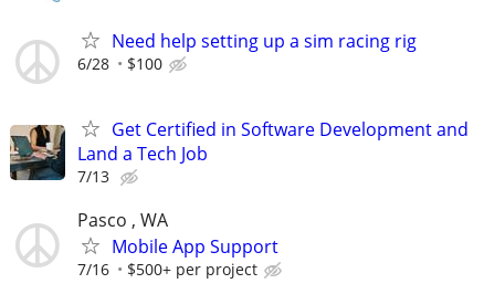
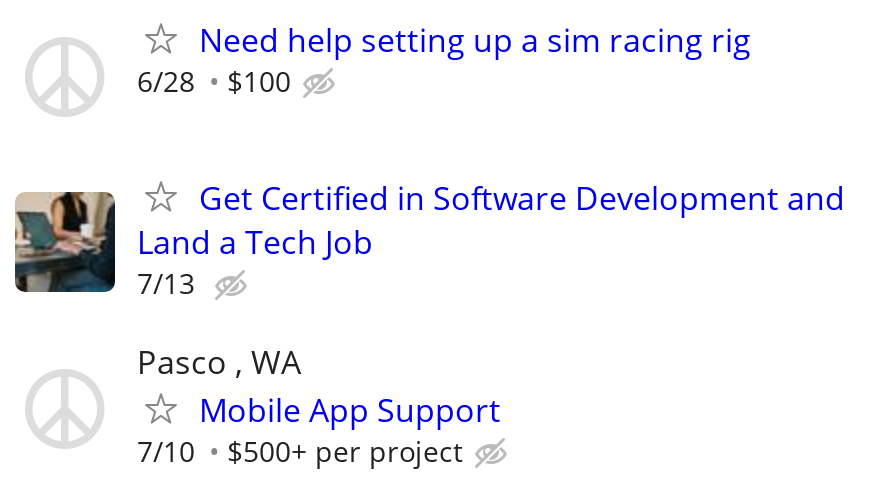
[77,258,257,279] 7/16 $500+ per project -> [137,432,463,470] 7/10 $500+ per project

